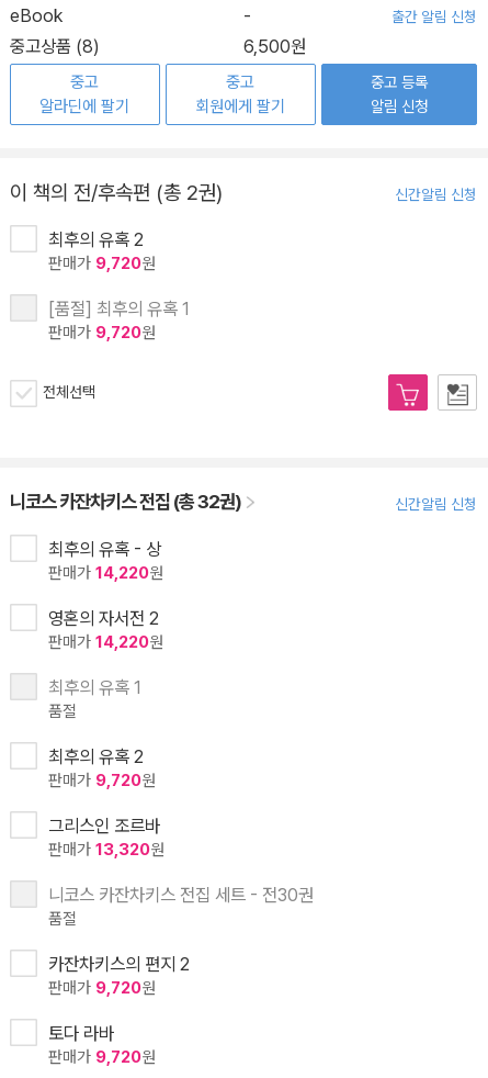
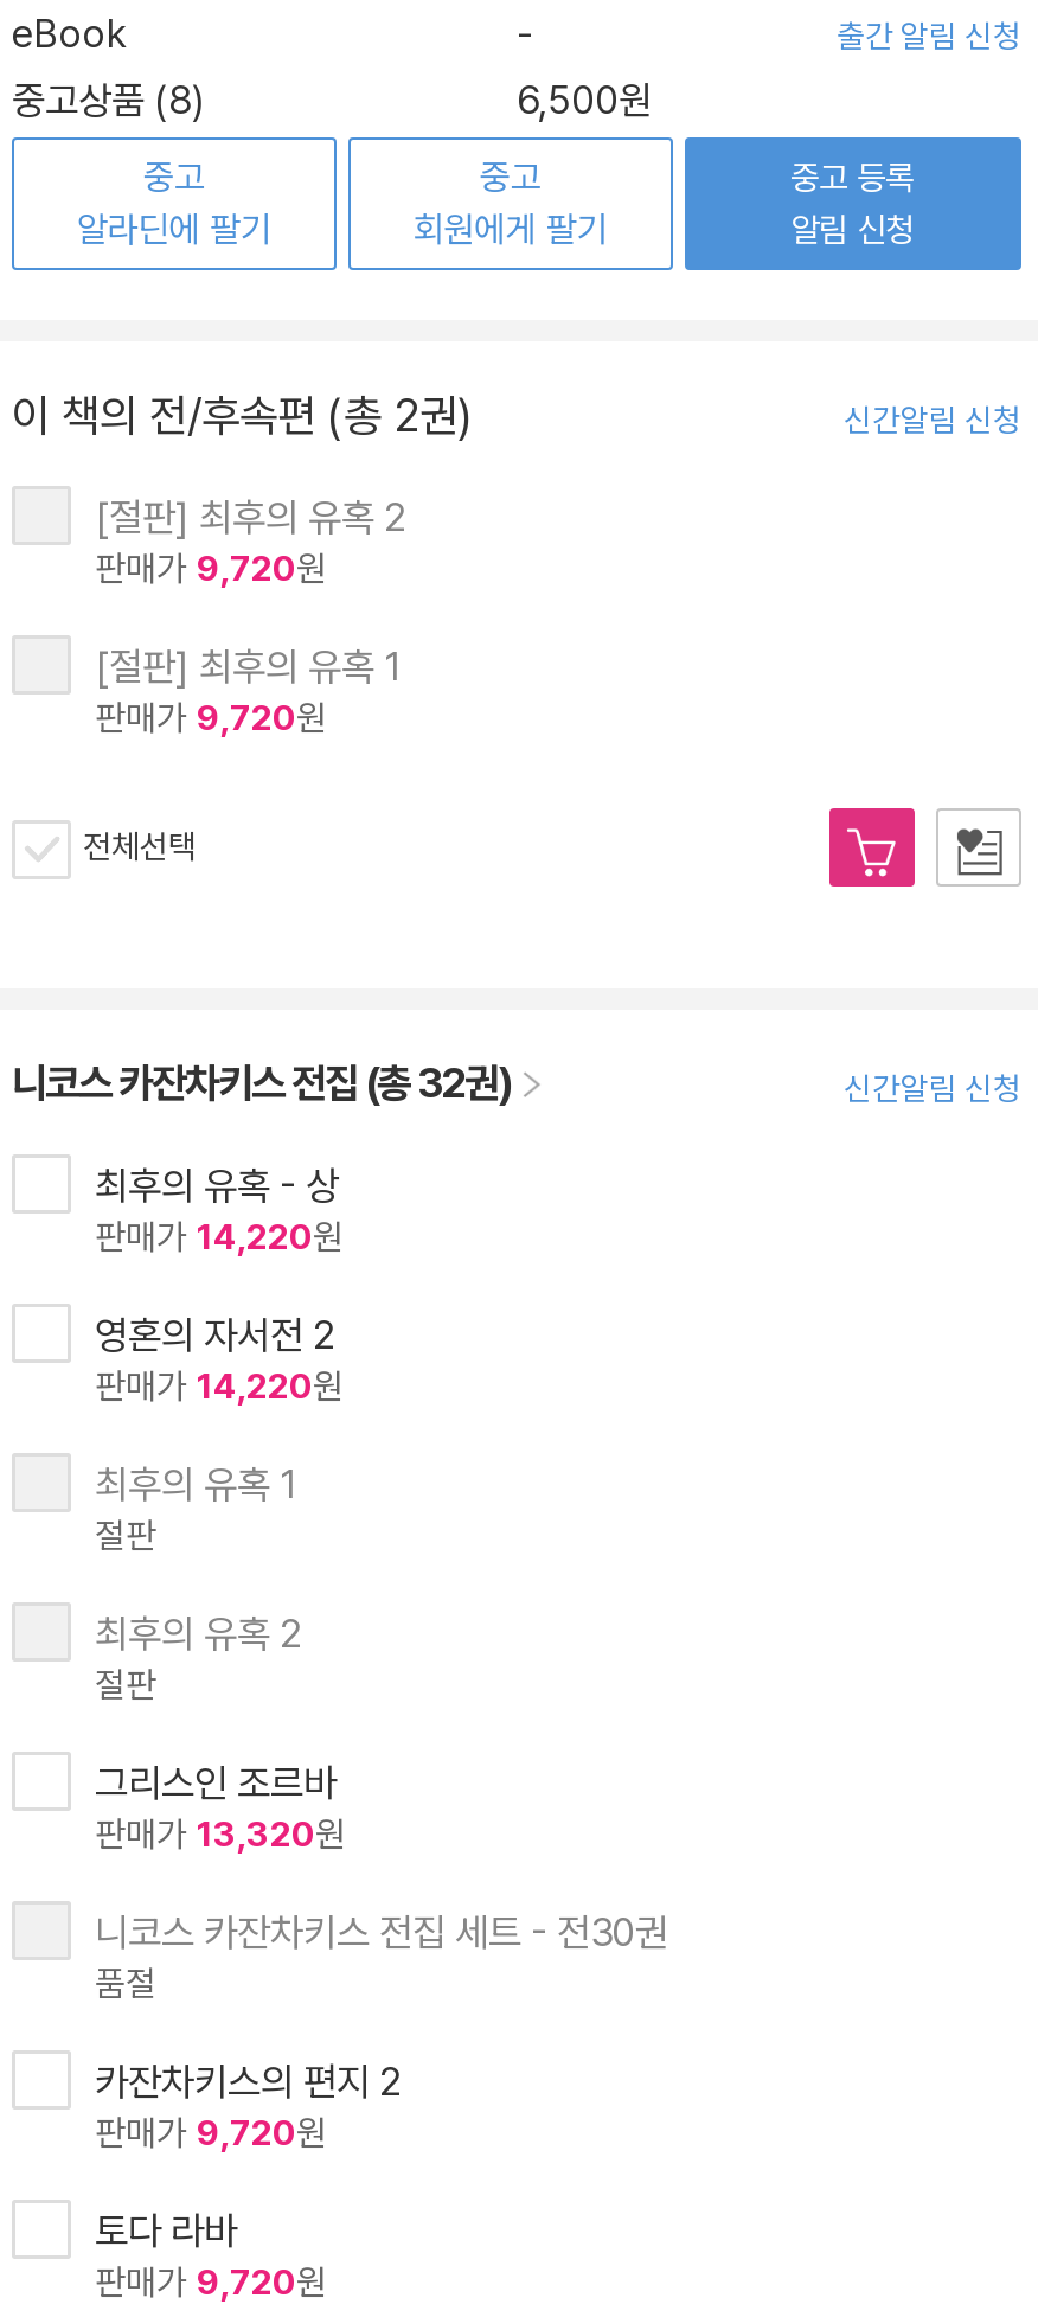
[48,229,144,251] 최후의 유혹 2 -> [95,494,405,541] [절판] 최후의 유혹 2
[48,298,190,320] [품절] 최후의 유혹 1 -> [95,643,401,690] [절판] 최후의 유혹 1
[48,702,77,722] 품절 -> [95,1515,156,1558] 절판
[48,771,156,791] 판매가 9,720원 -> [95,1665,156,1707] 절판

